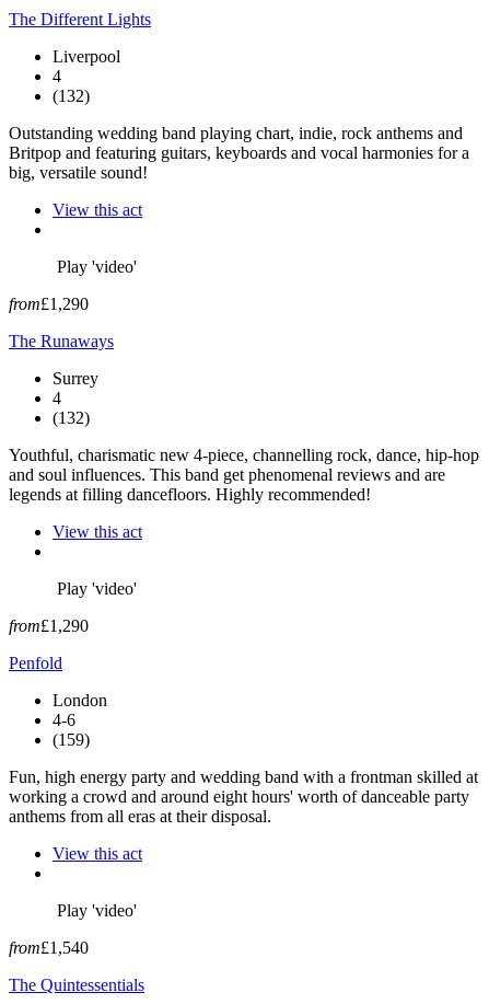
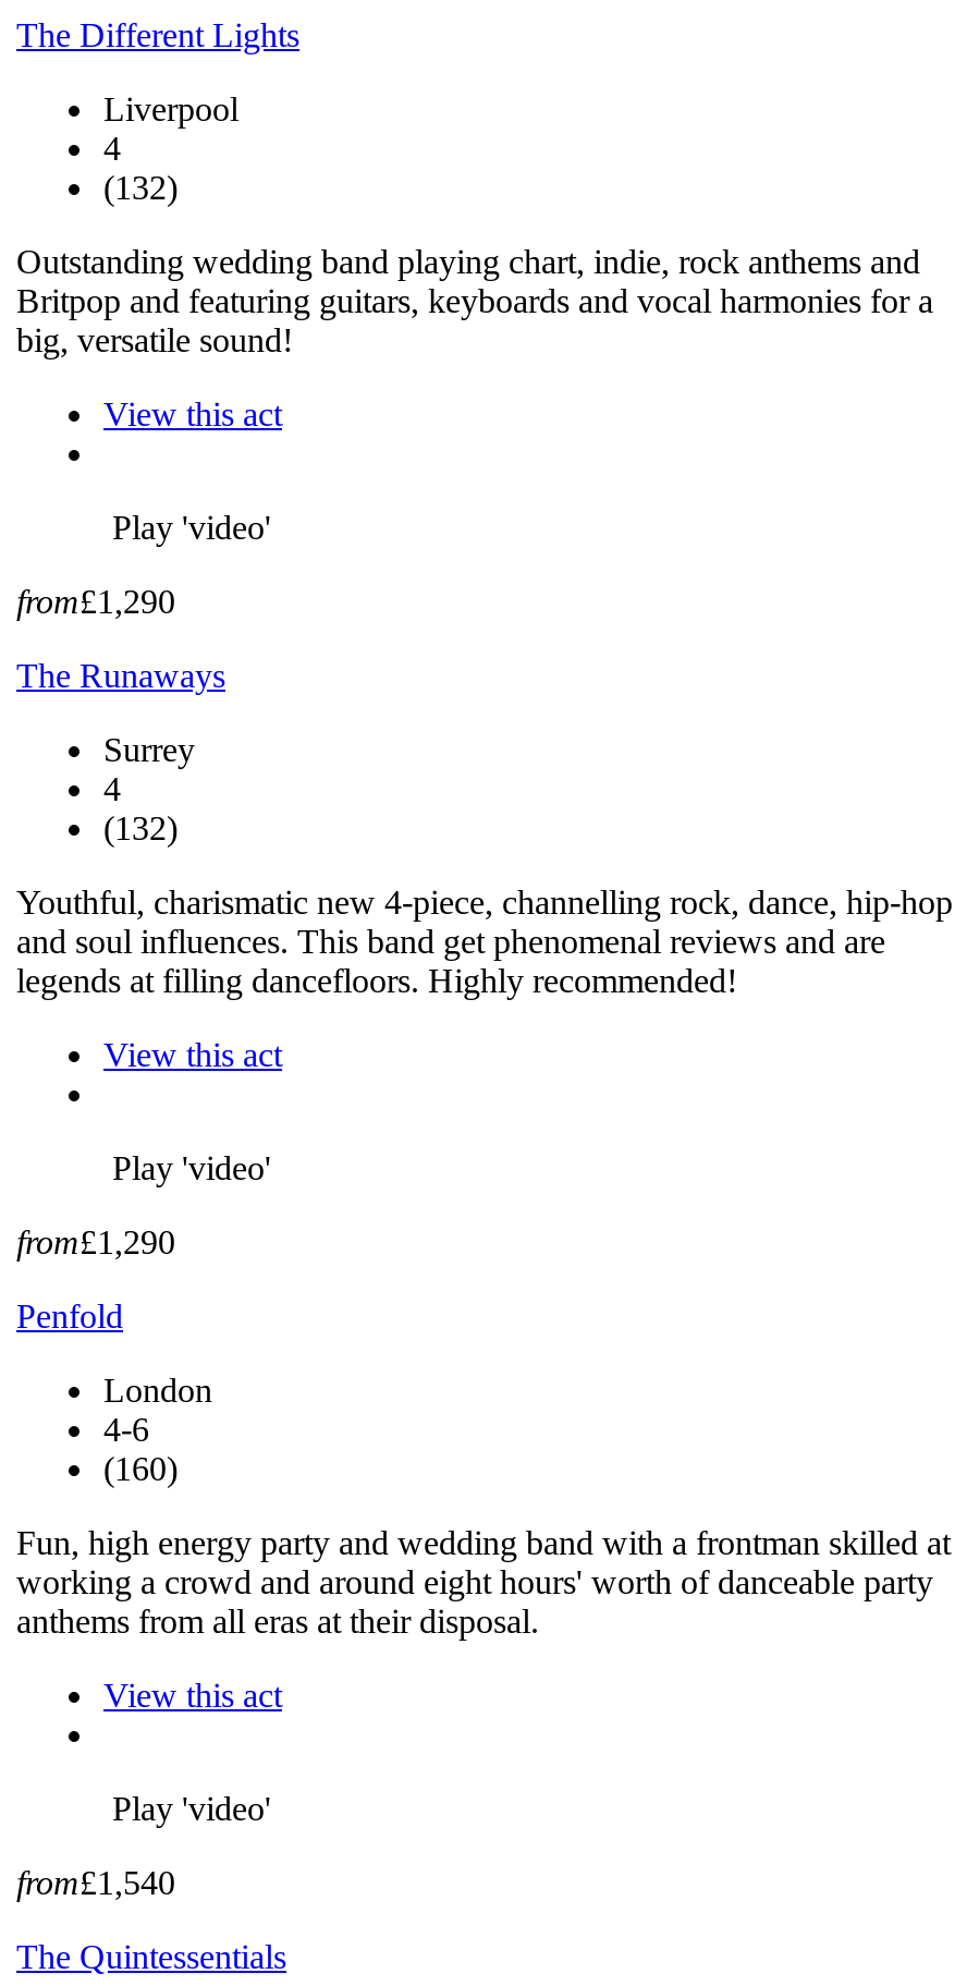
[53,730,90,749] (159) -> [103,1450,178,1487] (160)

